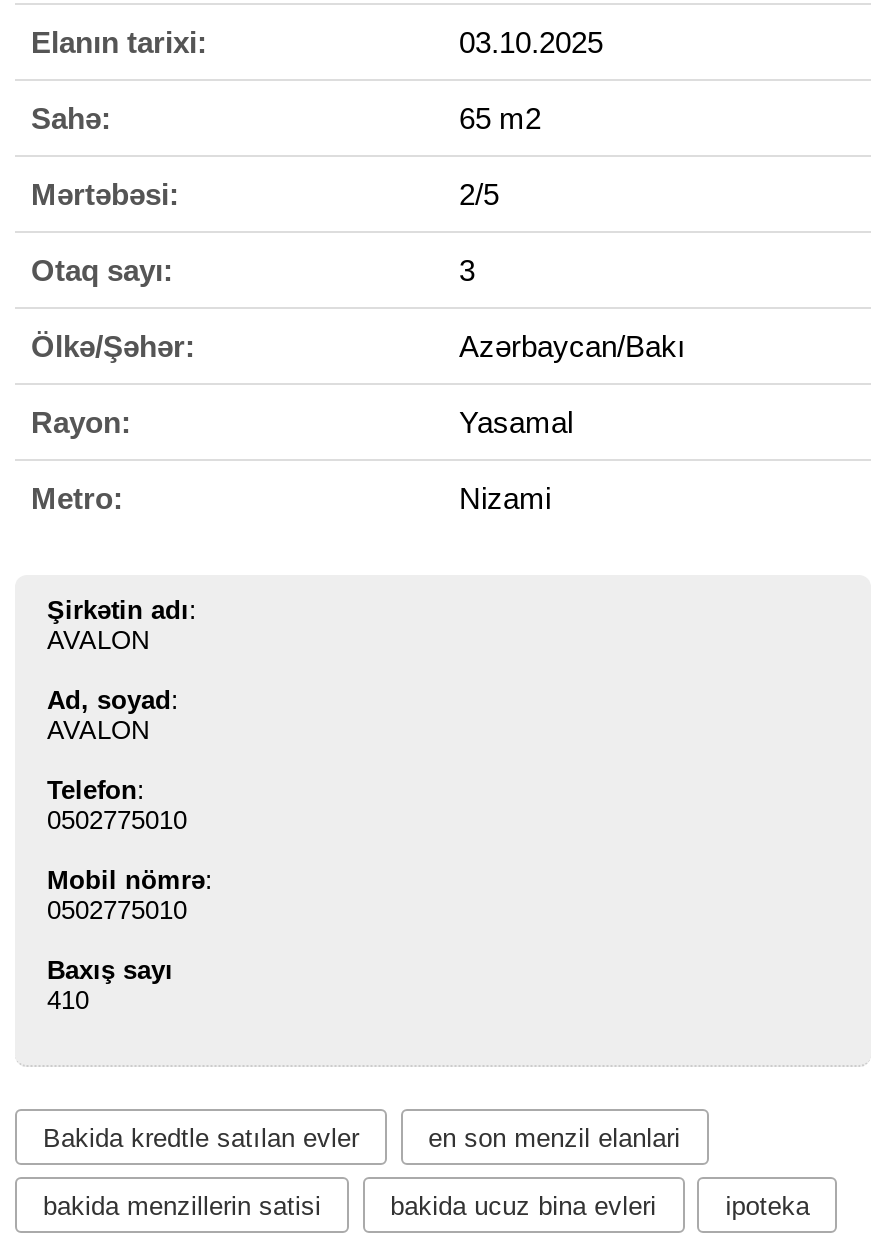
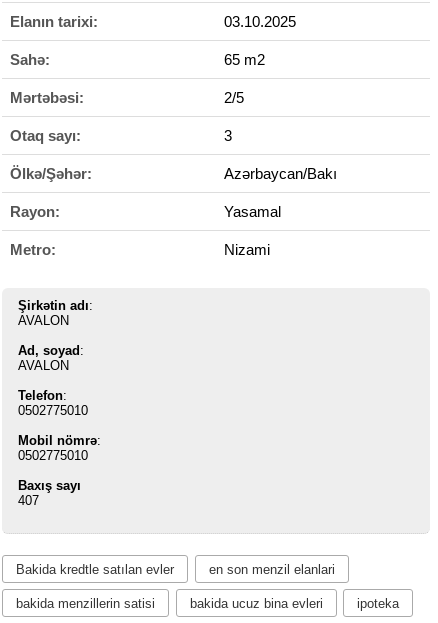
[47,985,89,1015] 410 -> [18,493,39,508] 407

